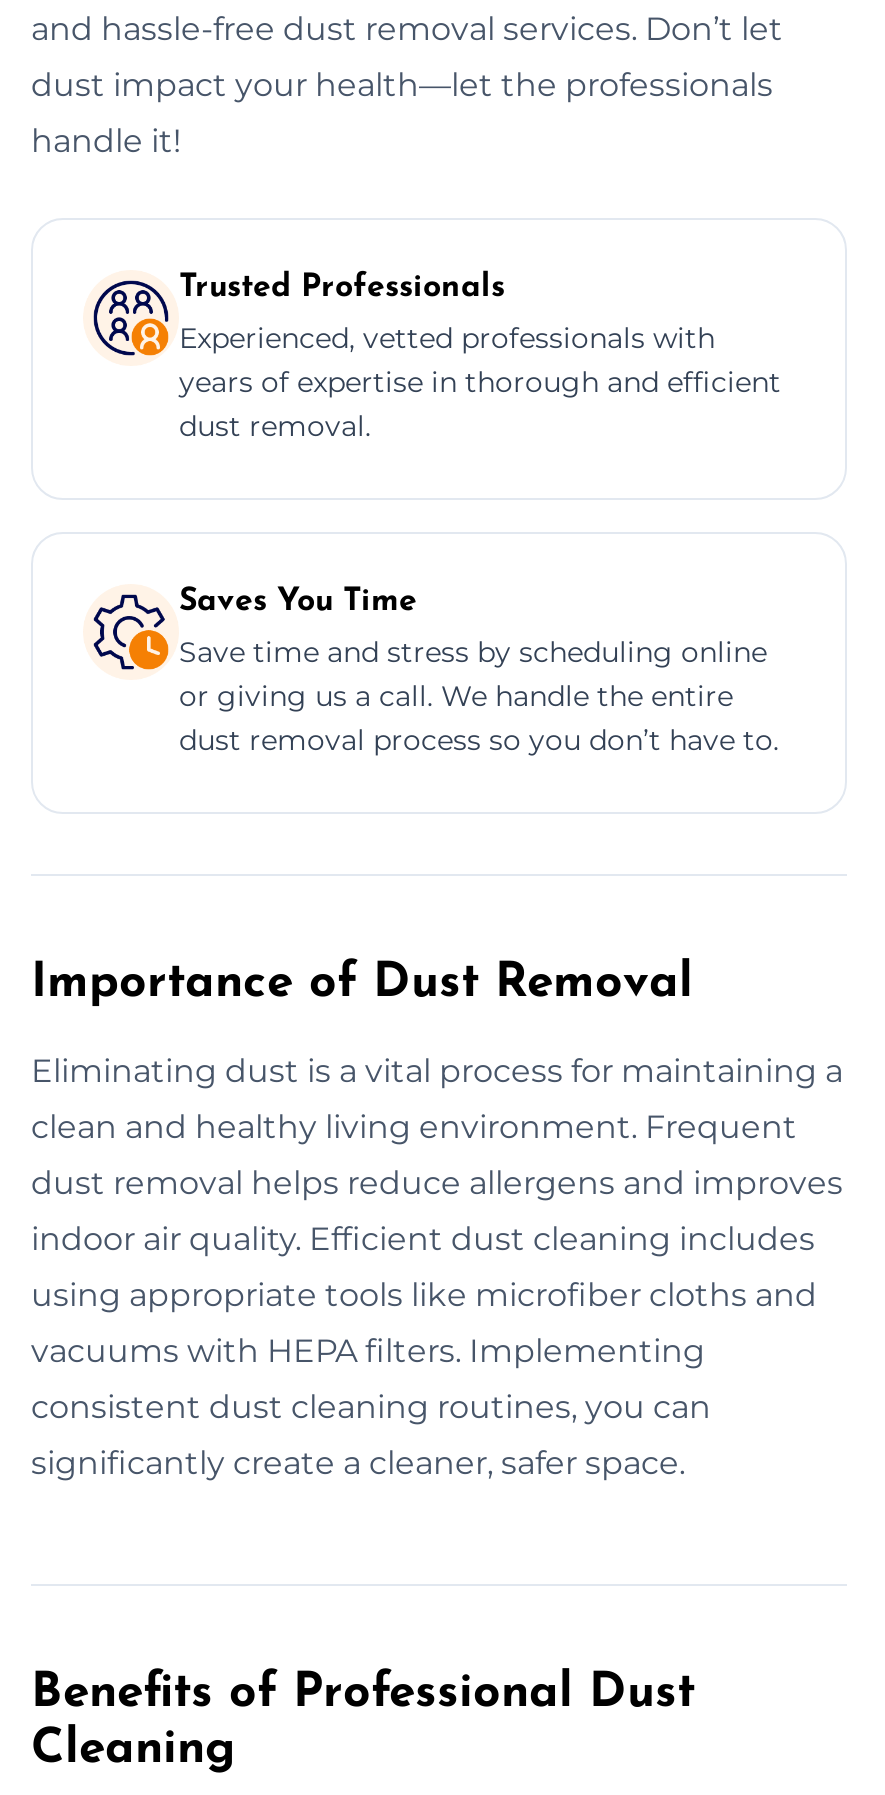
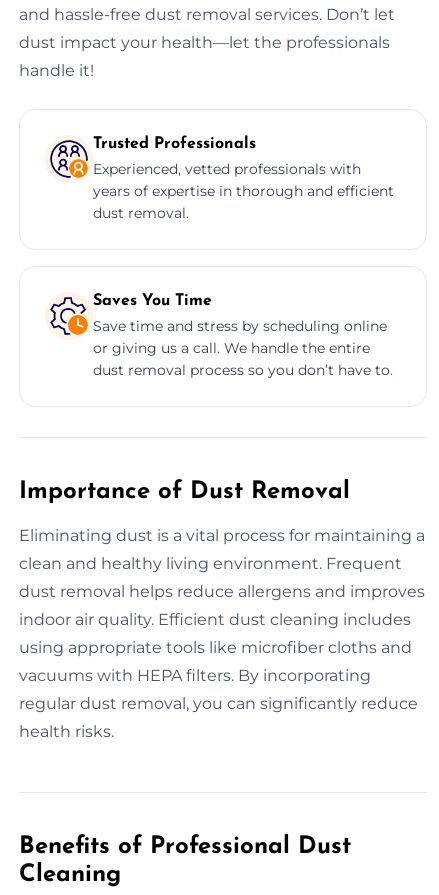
[31,1331,705,1369] vacuums with HEPA filters. Implementing -> [19,666,371,685] vacuums with HEPA filters. By incorporating
[31,1387,711,1425] consistent dust cleaning routines, you can -> [19,694,418,713] regular dust removal, you can significantly reduce
[31,1443,685,1481] significantly create a cleaner, safer space. -> [19,722,114,741] health risks.

